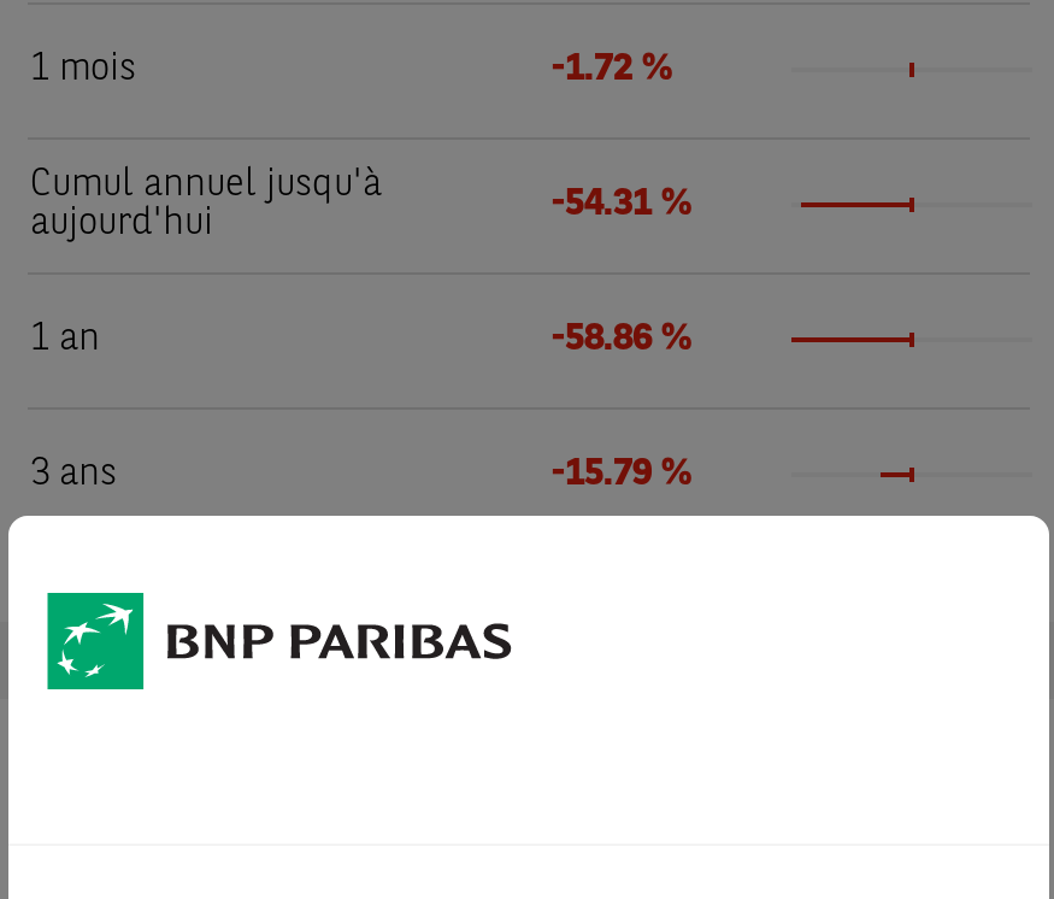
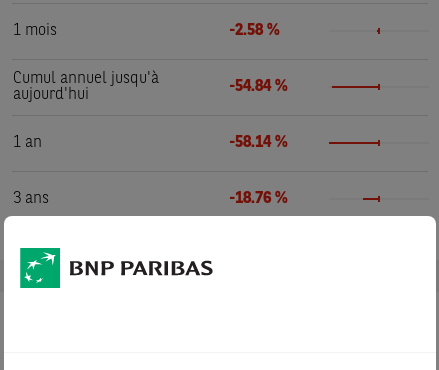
[550,51,673,89] -1.72 % -> [229,23,280,39] -2.58 %
[550,186,693,224] -54.31 % -> [229,79,288,95] -54.84 %
[550,321,693,359] -58.86 % -> [229,135,288,151] -58.14 %
[550,456,693,494] -15.79 % -> [229,191,288,207] -18.76 %

